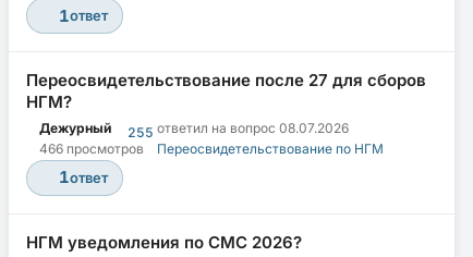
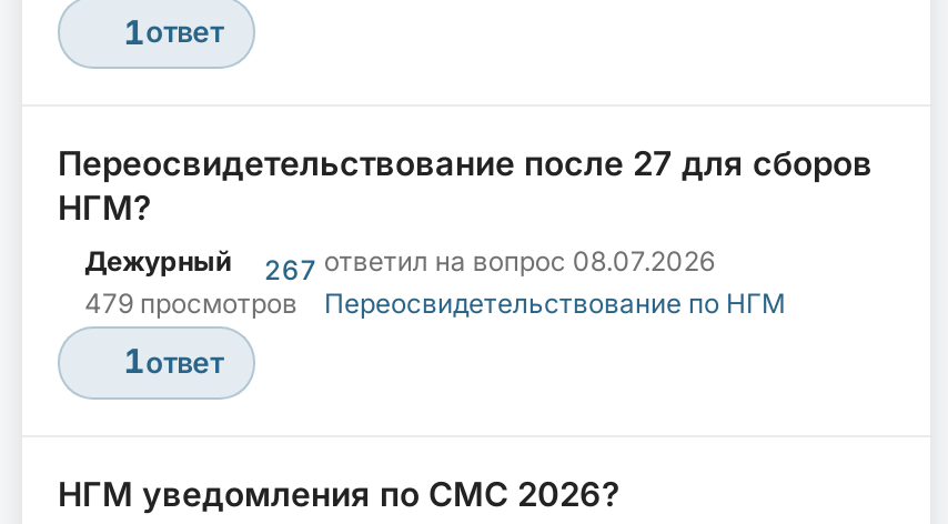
[127,119,349,140] 255 ответил на вопрос 08.07.2026 -> [264,244,715,286] 267 ответил на вопрос 08.07.2026
[39,140,384,156] 466 просмотров Переосвидетельствование по НГМ -> [84,286,786,319] 479 просмотров Переосвидетельствование по НГМ

